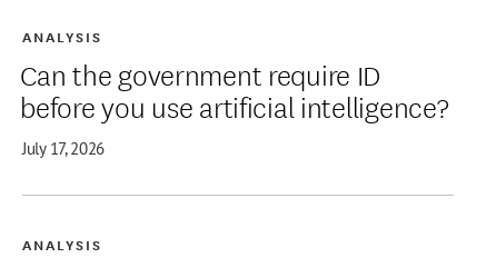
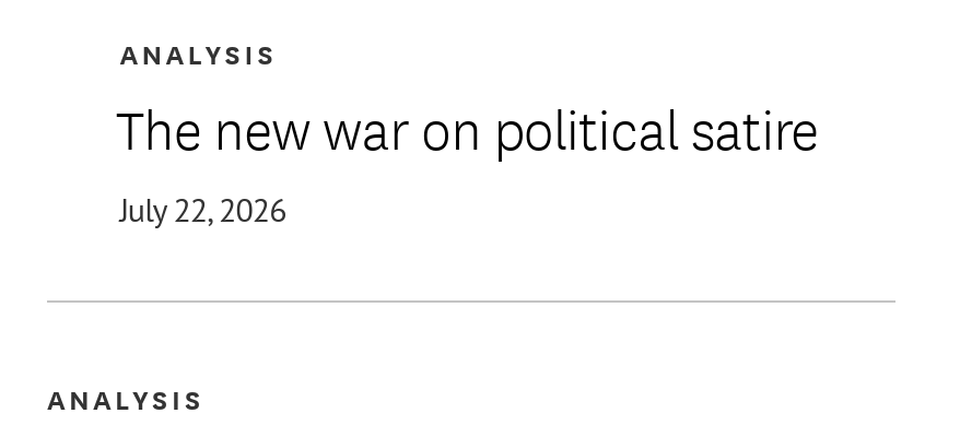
[20,52,449,126] Can the government require ID | before you use artificial intelligence? -> [116,85,819,165] The new war on political satire
[22,138,105,159] July 17, 2026 -> [120,189,286,231] July 22, 2026

